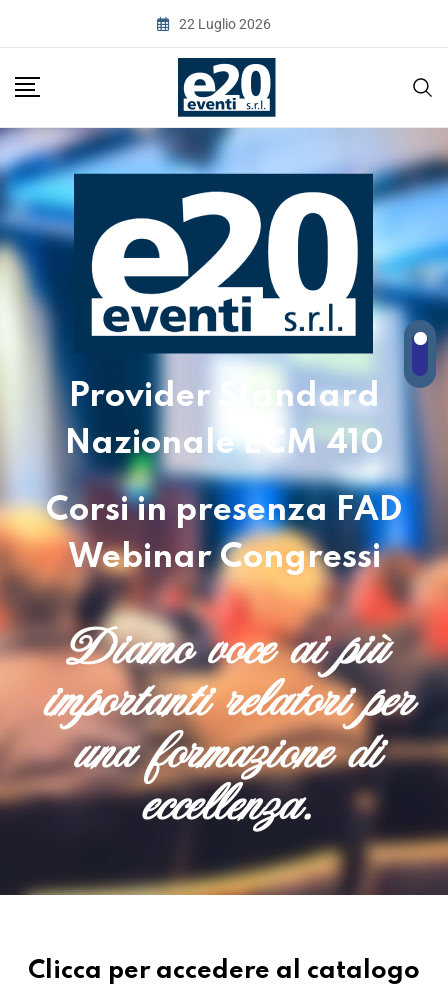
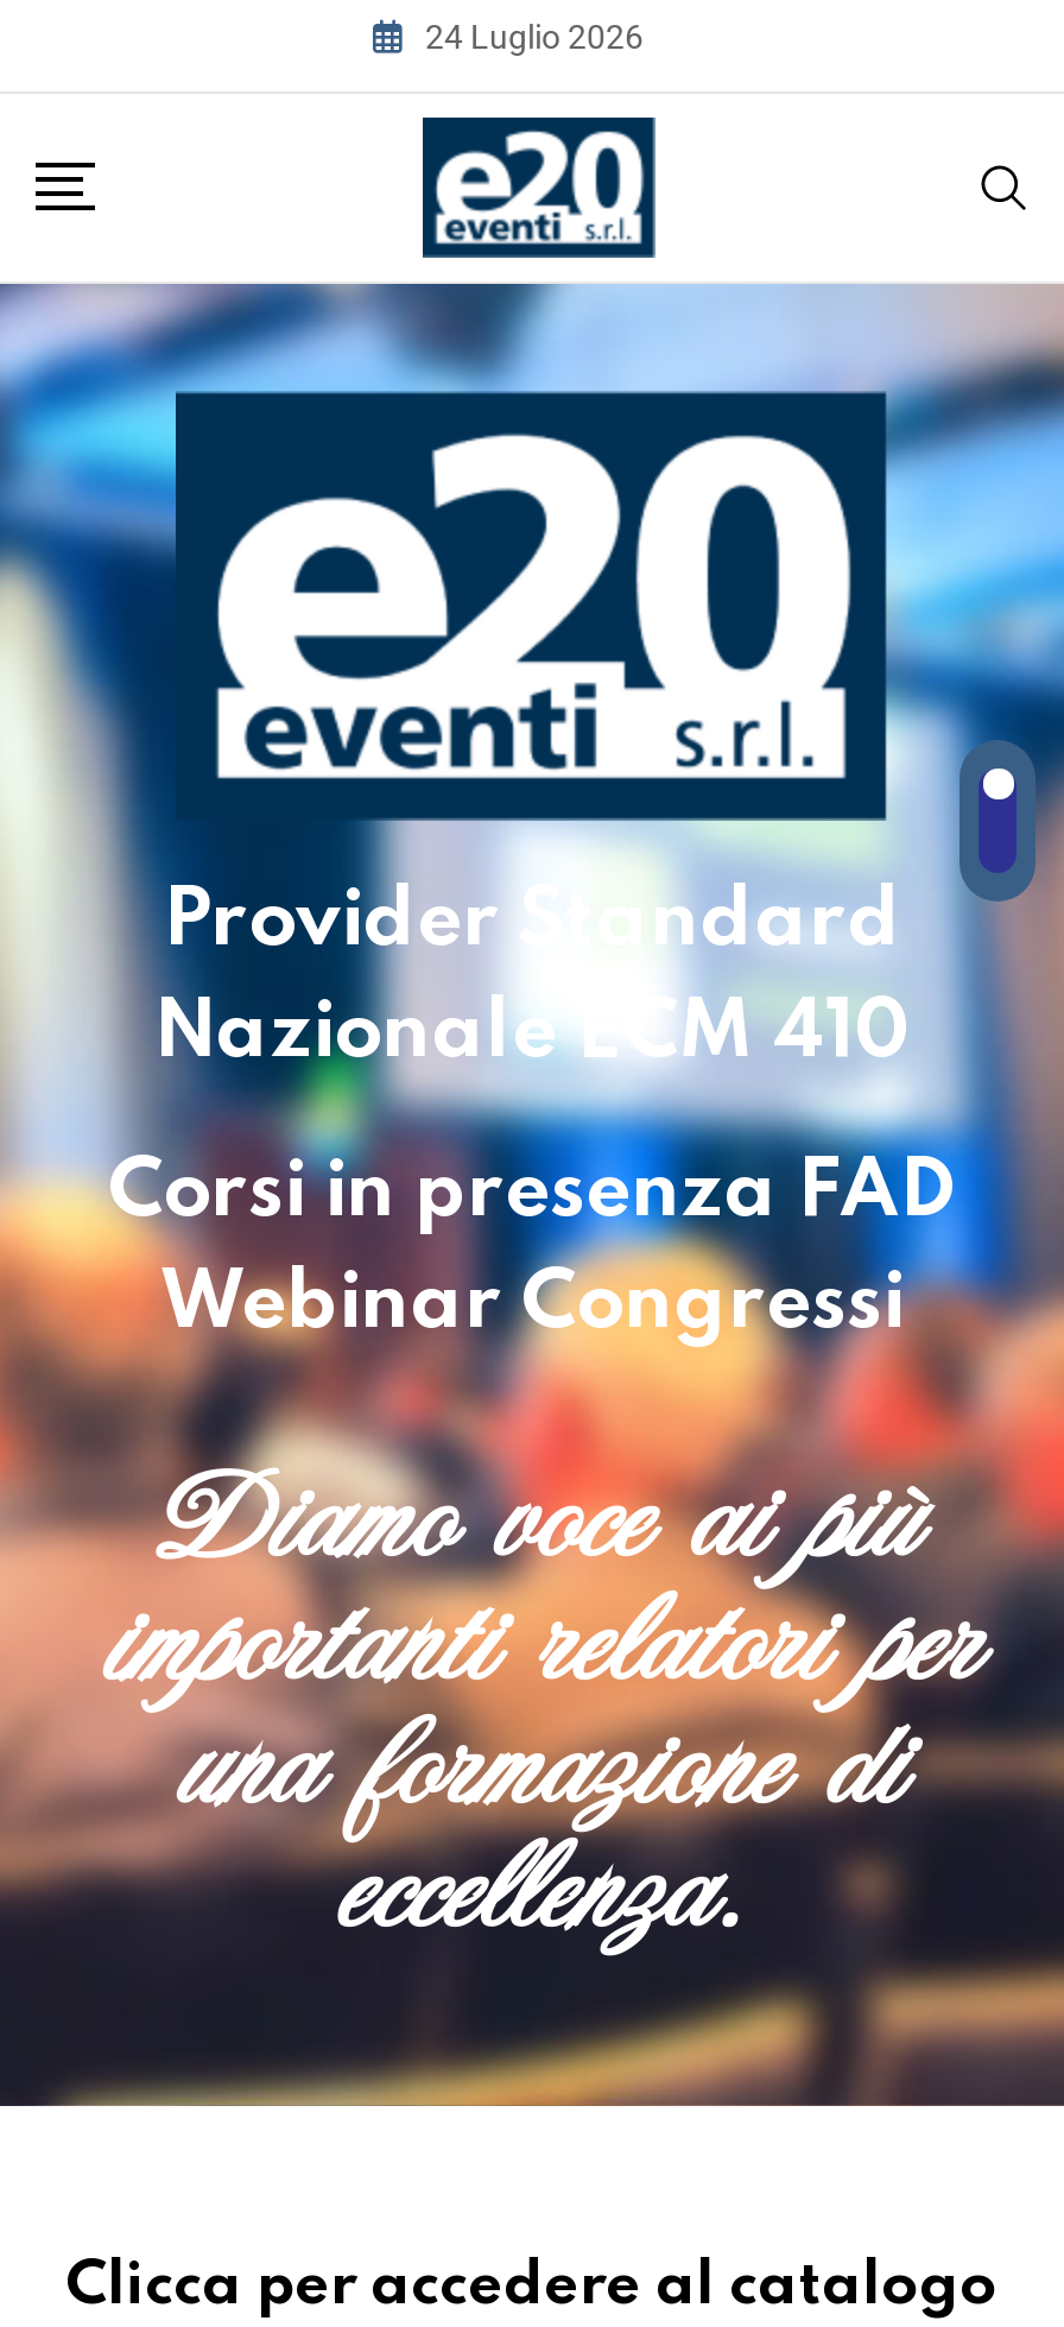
[179,15,271,31] 22 Luglio 2026 -> [425,17,644,55] 24 Luglio 2026

